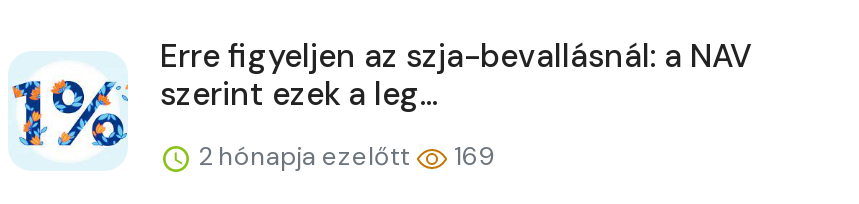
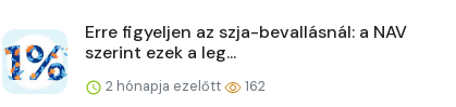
[192,139,494,173] 2 hónapja ezelőtt 169 -> [102,77,266,95] 2 hónapja ezelőtt 162

